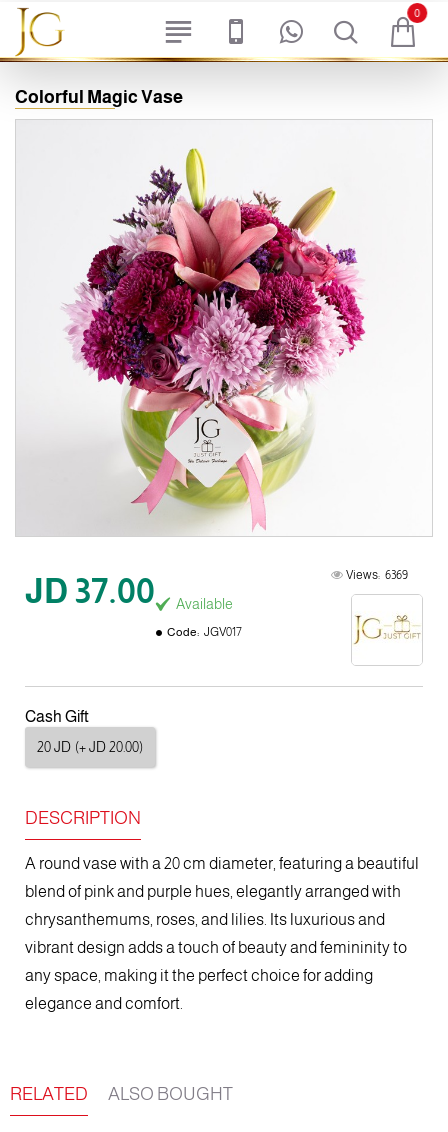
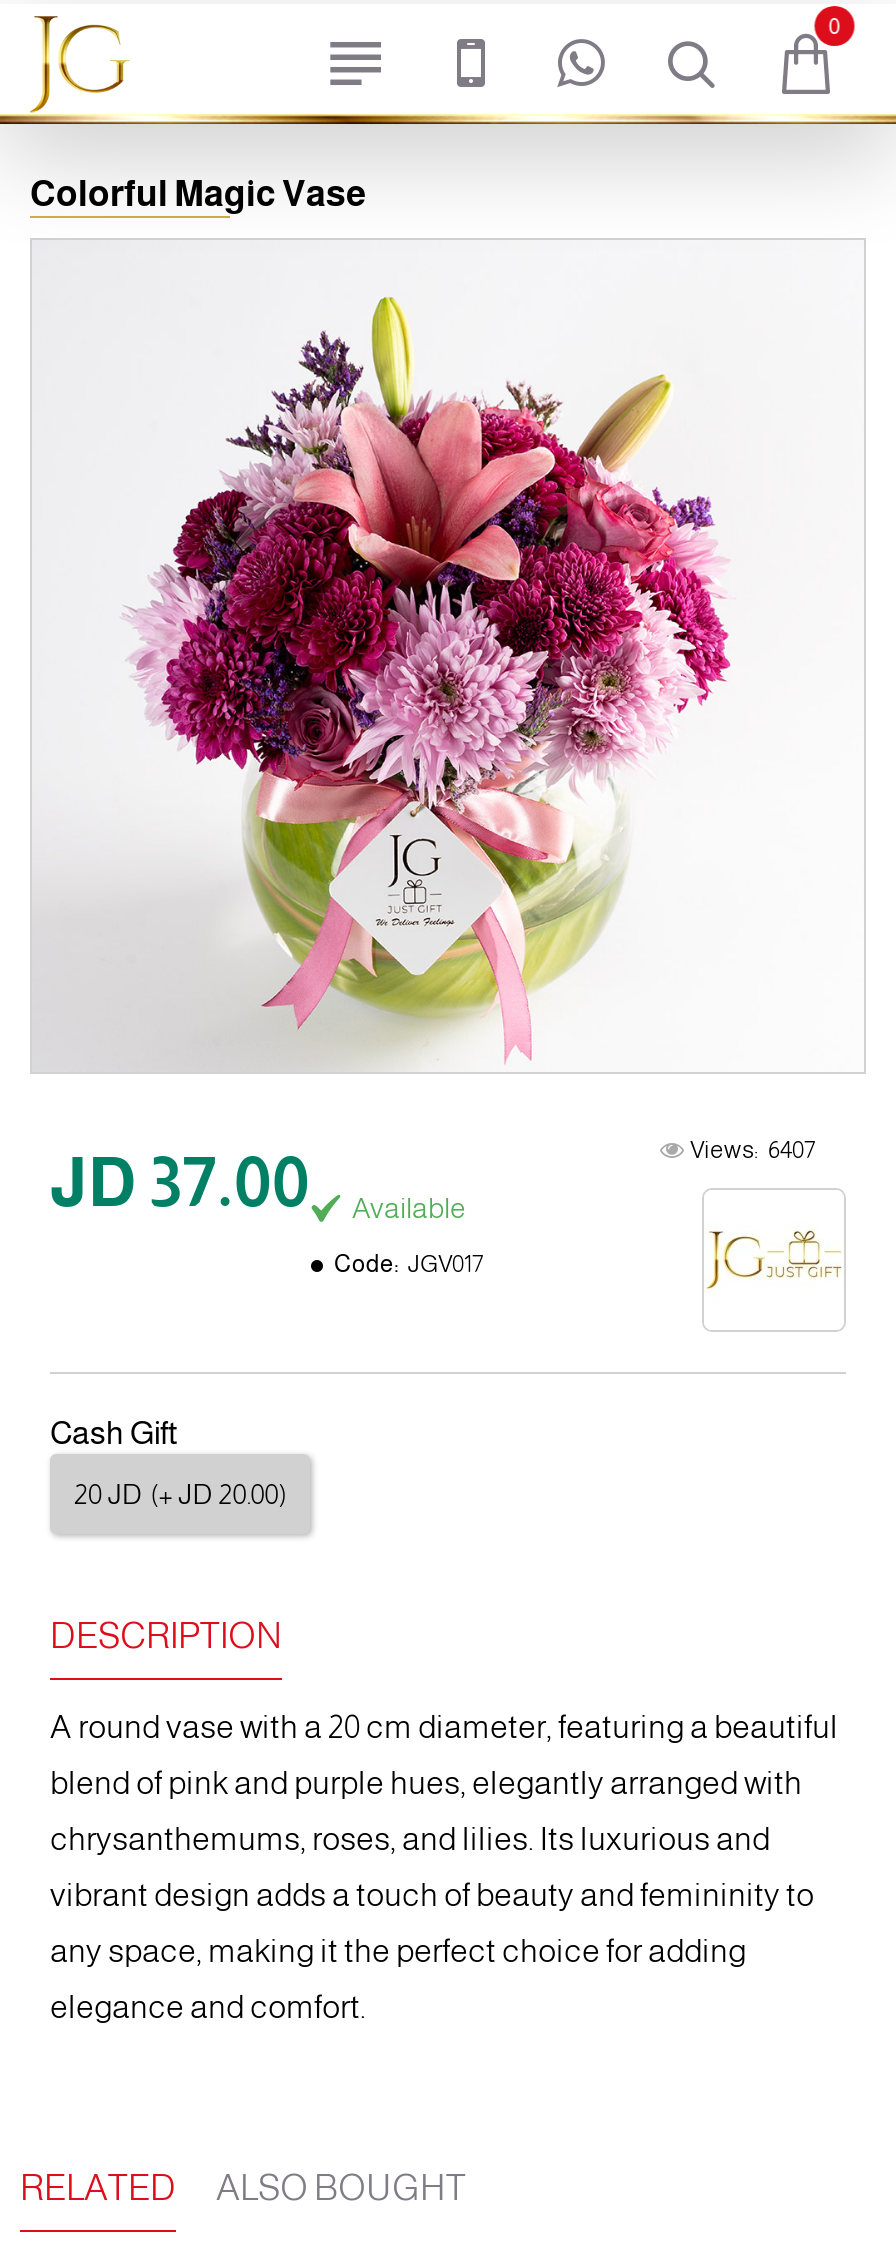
[346,568,408,582] Views: 6369 -> [690,1136,816,1164] Views: 6407

